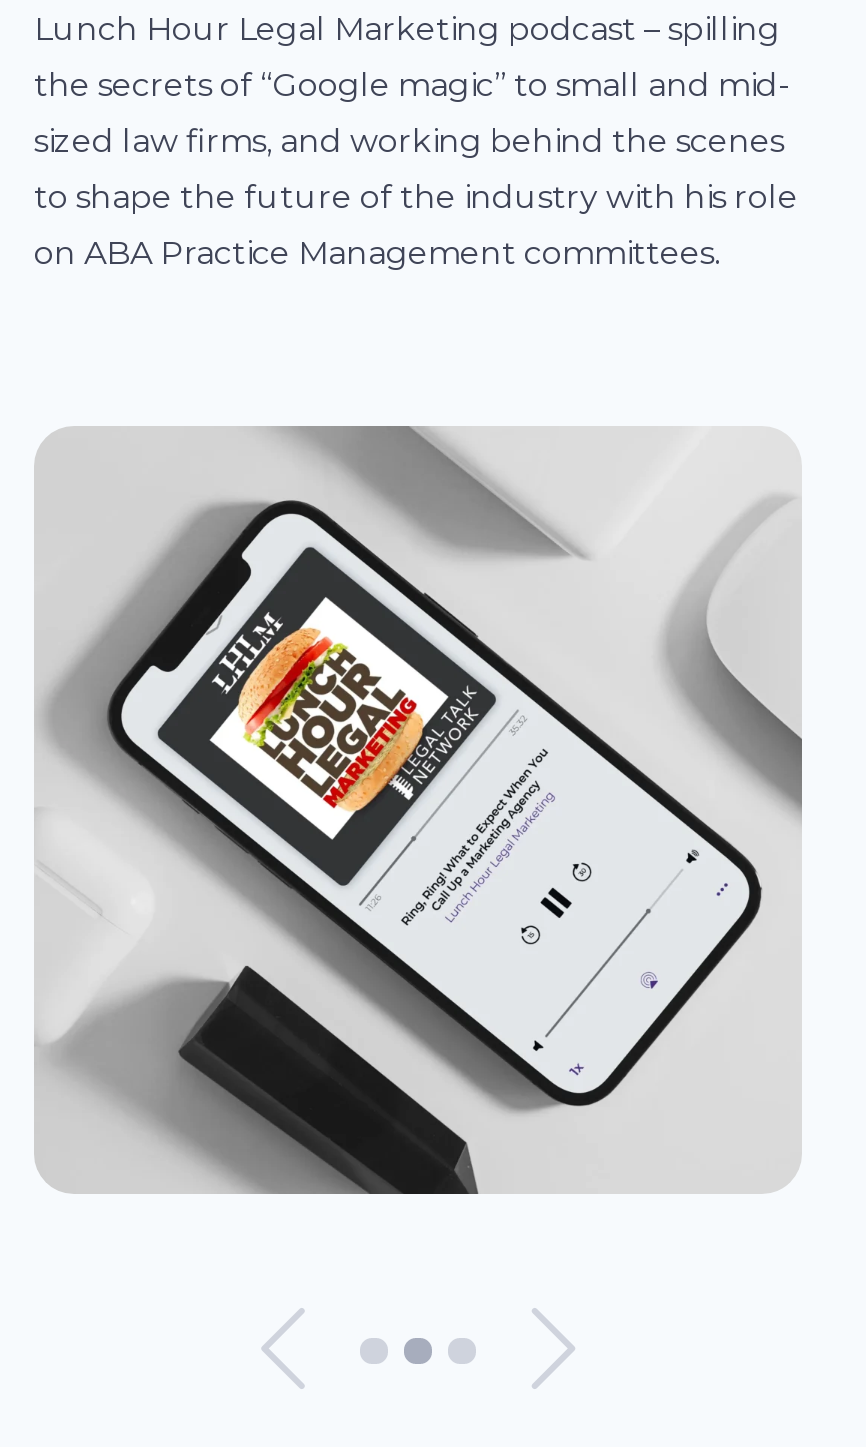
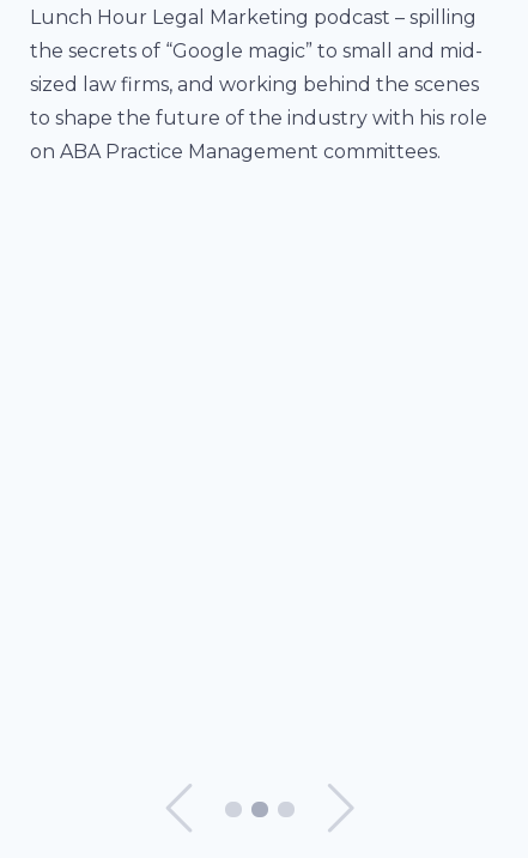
[34,424,804,1196] [image] -> none

